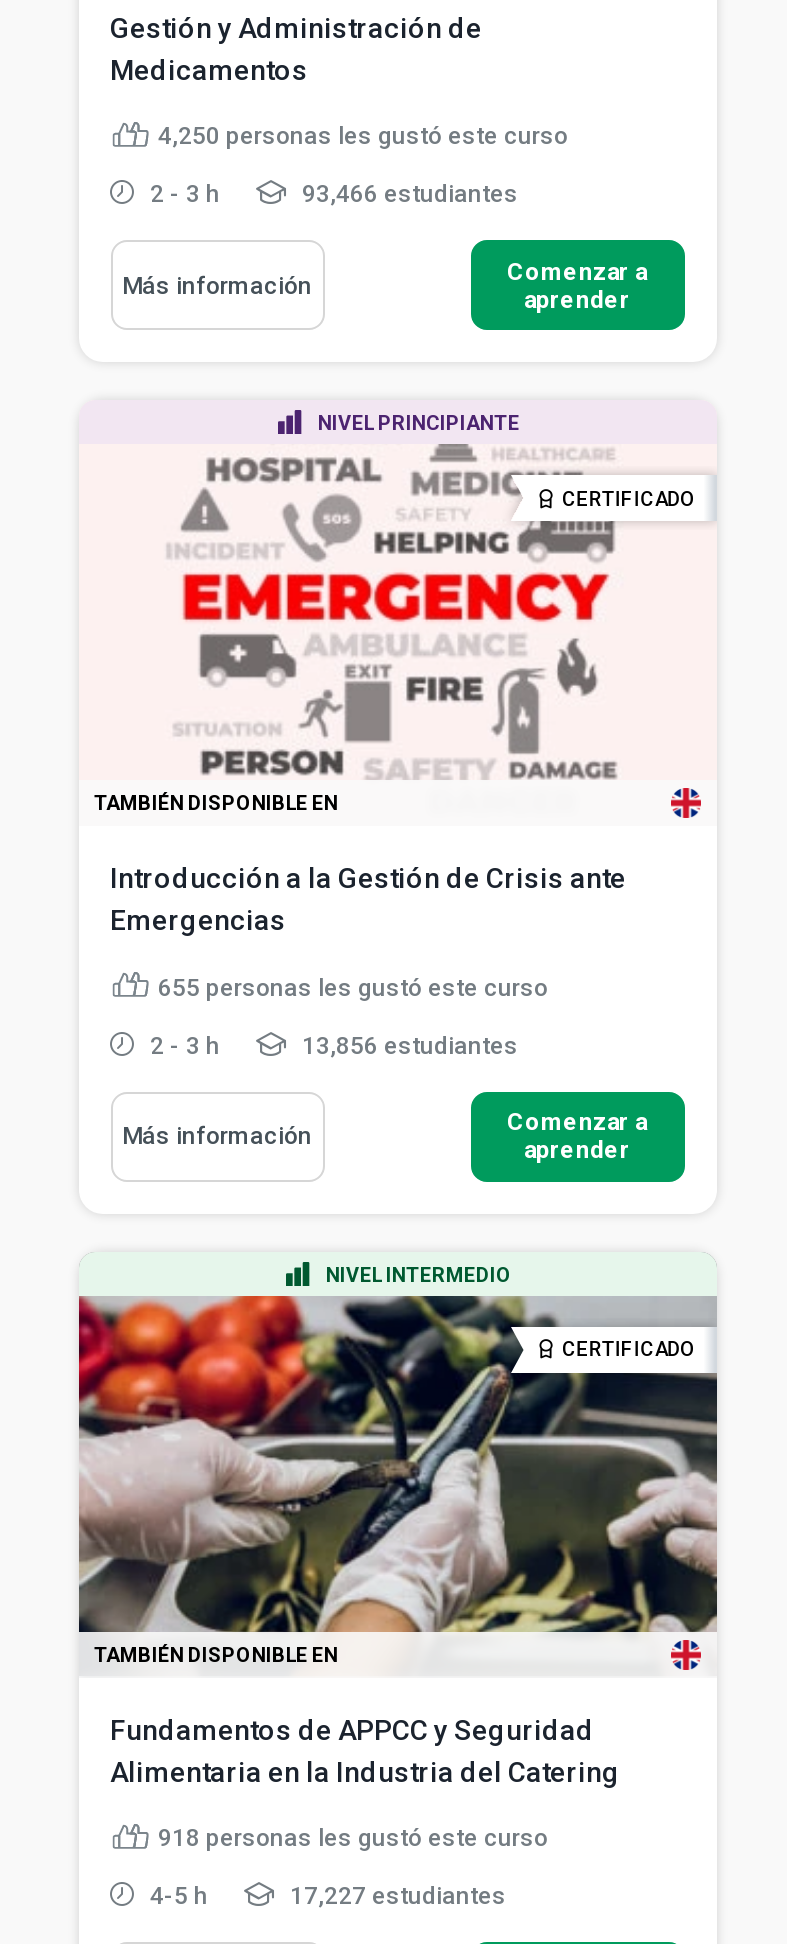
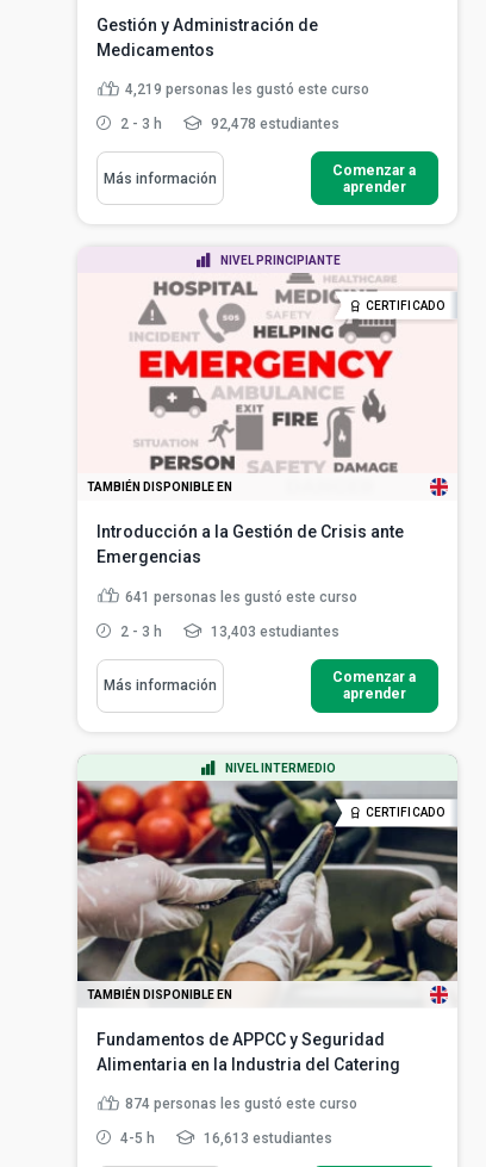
[158,122,568,150] 4,250 personas les gustó este curso -> [124,81,369,98] 4,219 personas les gustó este curso
[296,180,518,208] 93,466 estudiantes -> [207,116,339,132] 92,478 estudiantes
[158,974,548,1002] 655 personas les gustó este curso -> [124,589,357,605] 641 personas les gustó este curso
[296,1031,518,1059] 13,856 estudiantes -> [207,623,339,640] 13,403 estudiantes
[158,1824,548,1852] 918 personas les gustó este curso -> [124,1096,357,1112] 874 personas les gustó este curso
[284,1882,506,1910] 17,227 estudiantes -> [200,1130,332,1147] 16,613 estudiantes

